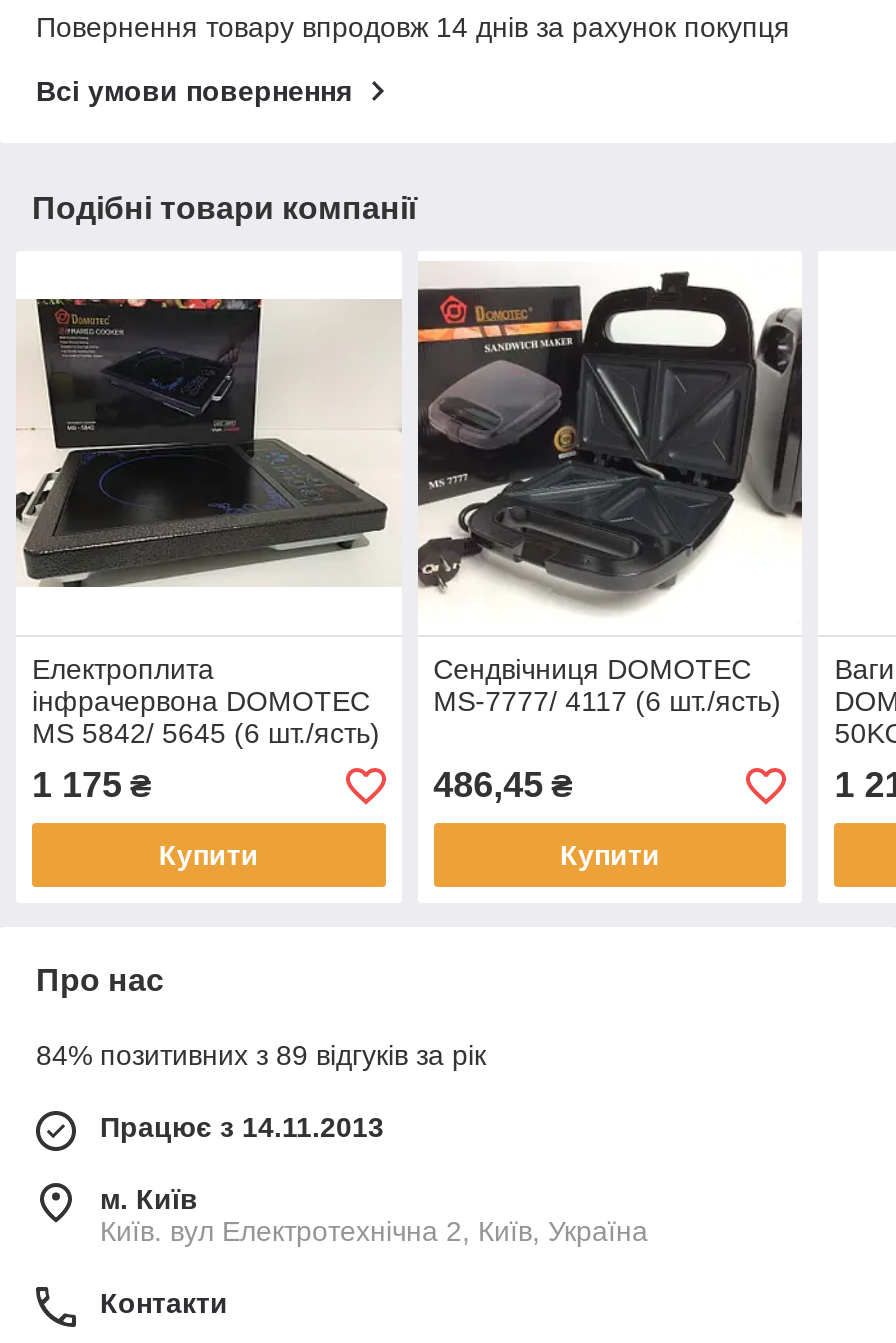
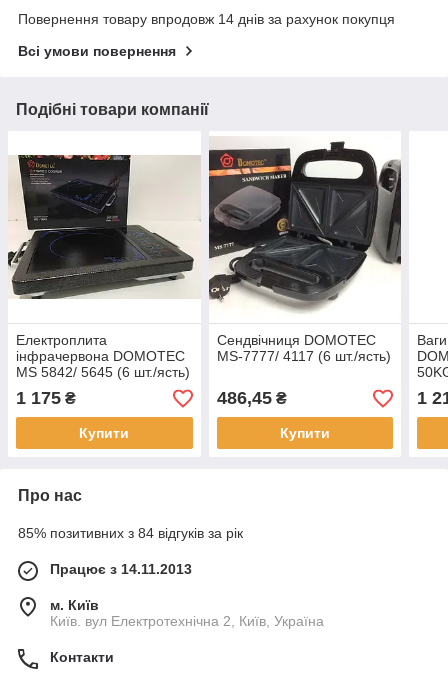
[36,1040,486,1072] 84% позитивних з 89 відгуків за рік -> [18,525,243,541] 85% позитивних з 84 відгуків за рік

